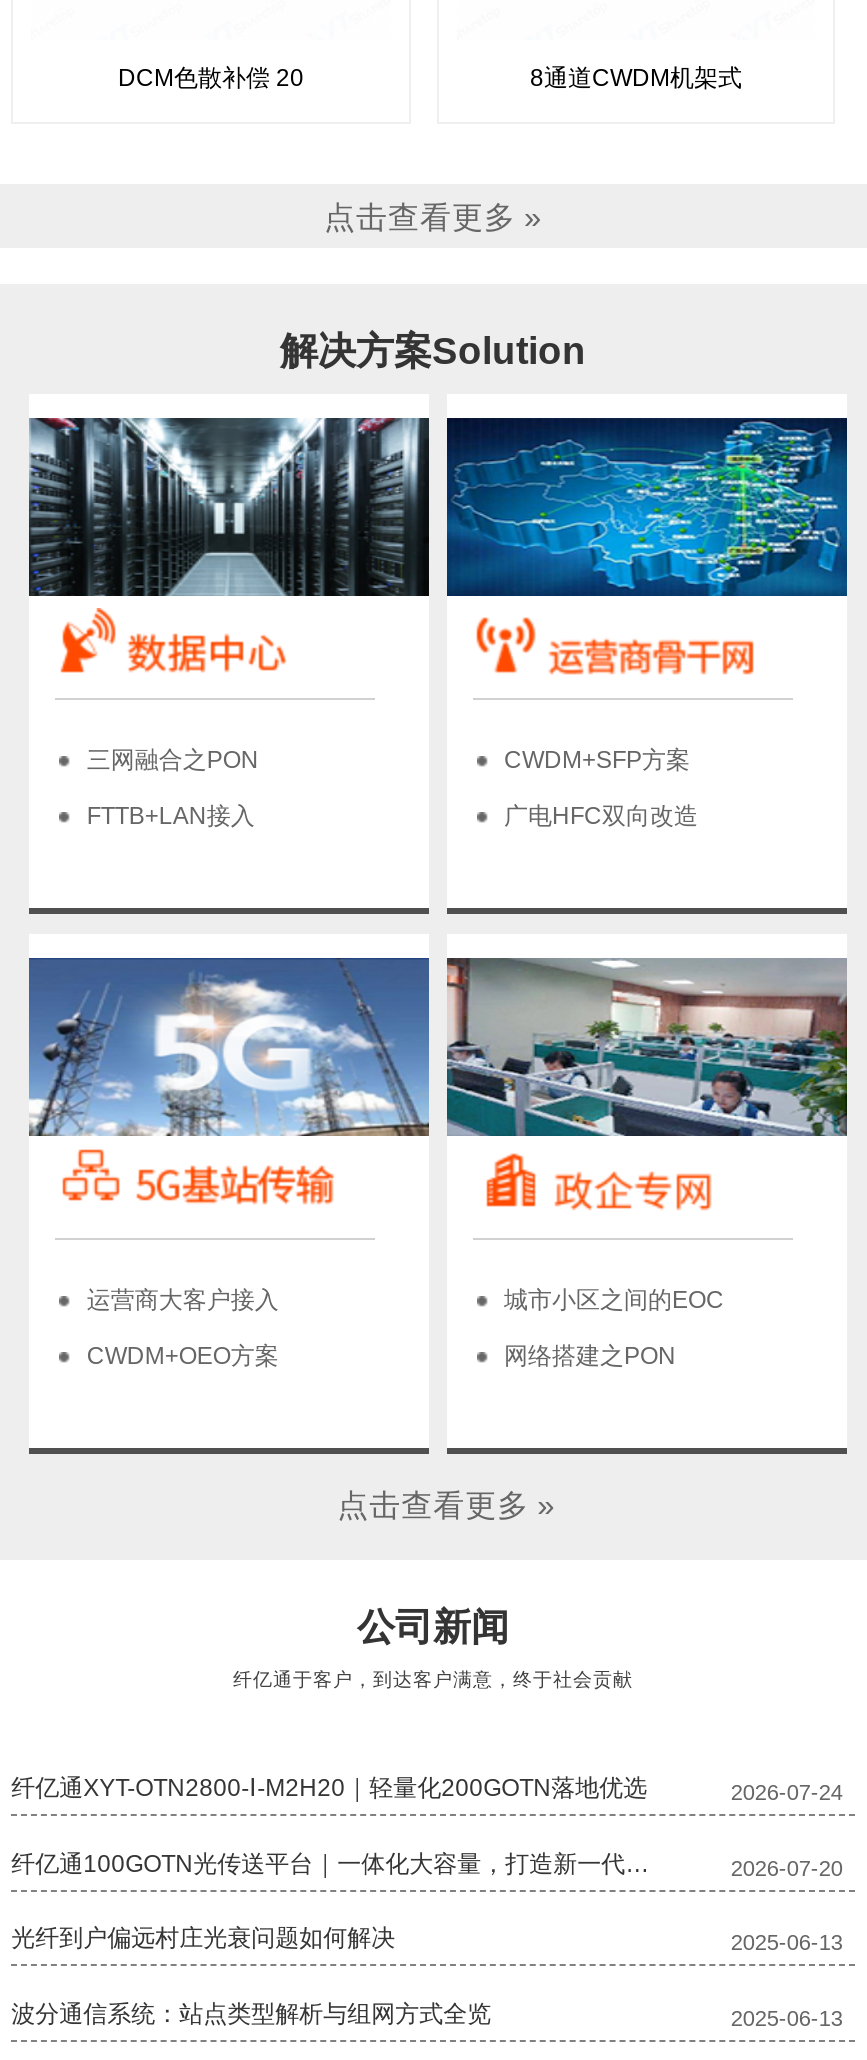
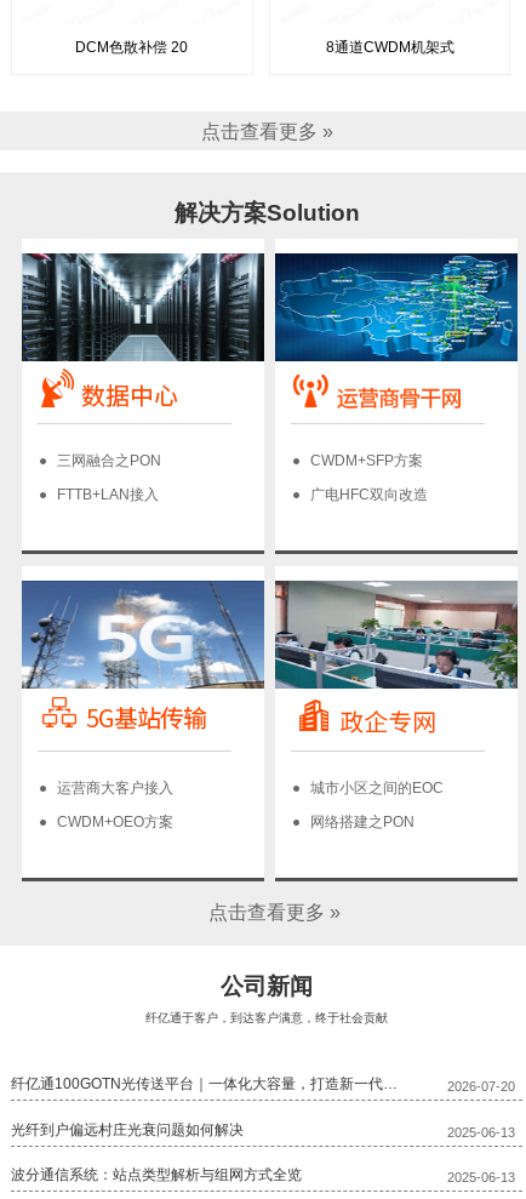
[11,1774,843,1804] 纤亿通XYT-OTN2800-Ⅰ-M2H20｜轻量化200GOTN落地优选 | 2026-07-24 -> none

